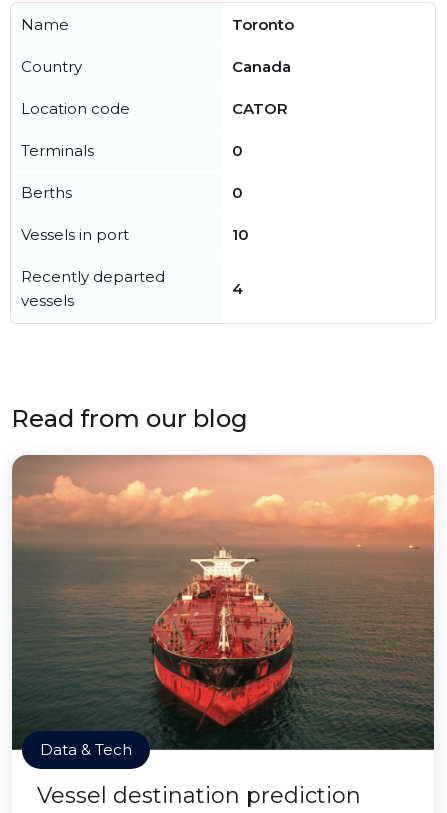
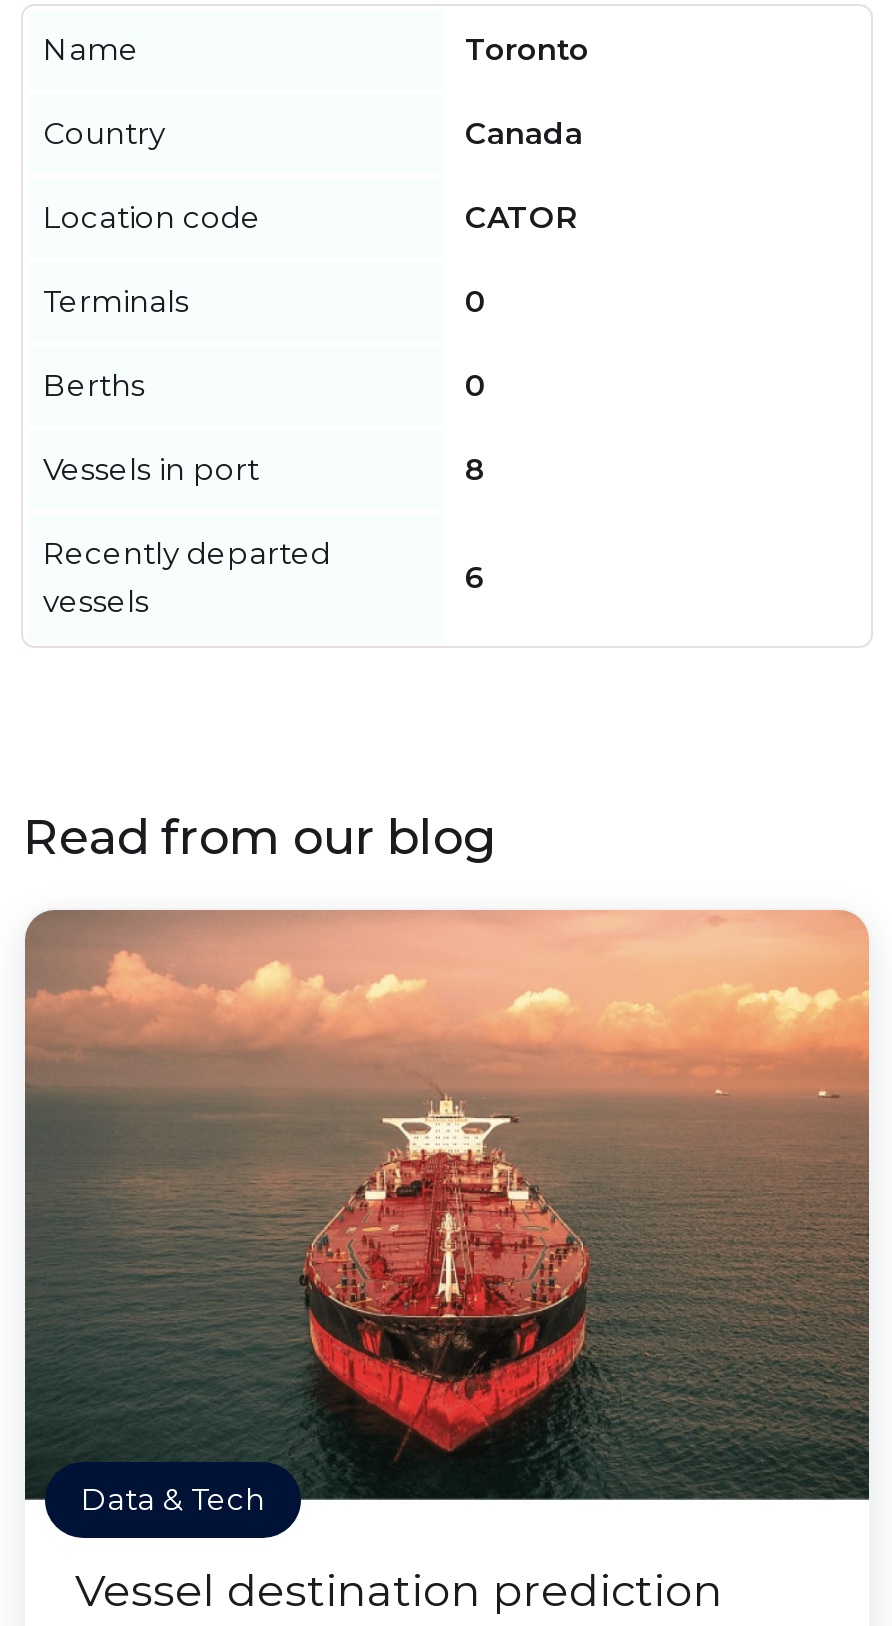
[232,225,249,244] 10 -> [465,450,485,488] 8
[232,279,243,298] 4 -> [465,558,485,596] 6

